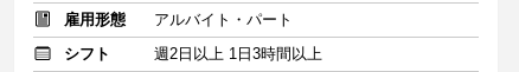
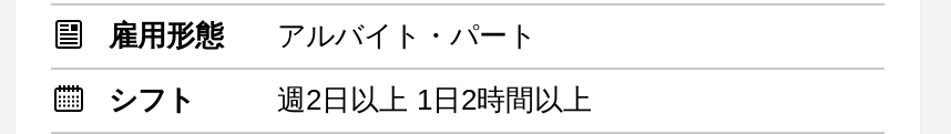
[154,45,322,63] 週2日以上 1日3時間以上 -> [277,83,592,117] 週2日以上 1日2時間以上

